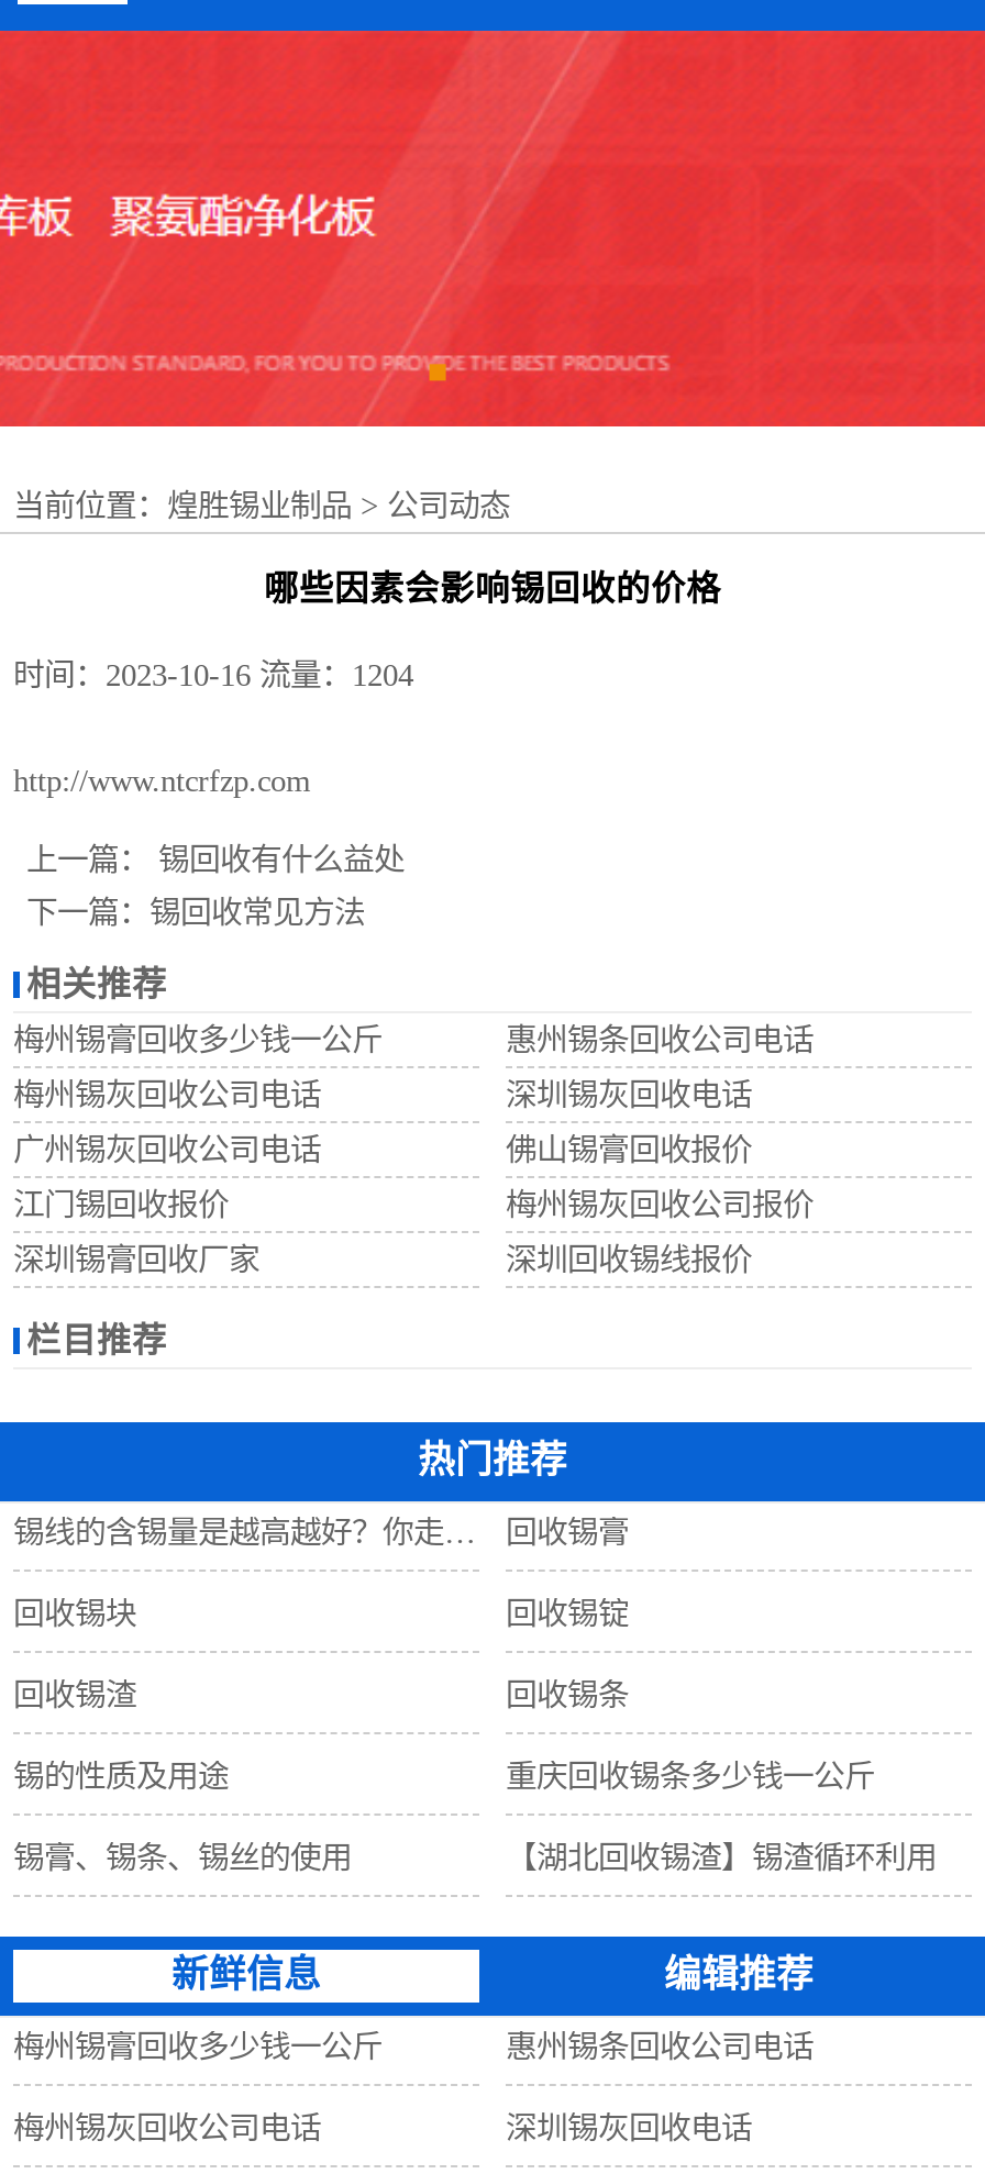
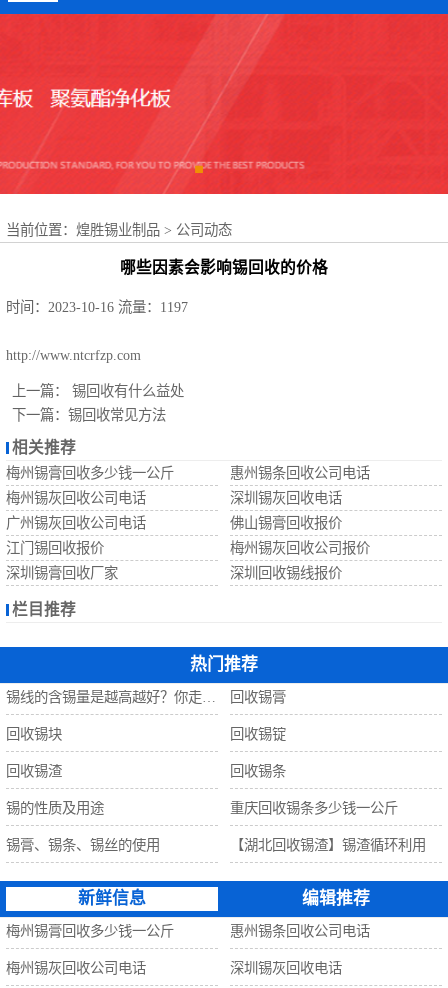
[13,657,413,692] 时间：2023-10-16 流量：1204 -> [6,299,188,315] 时间：2023-10-16 流量：1197

